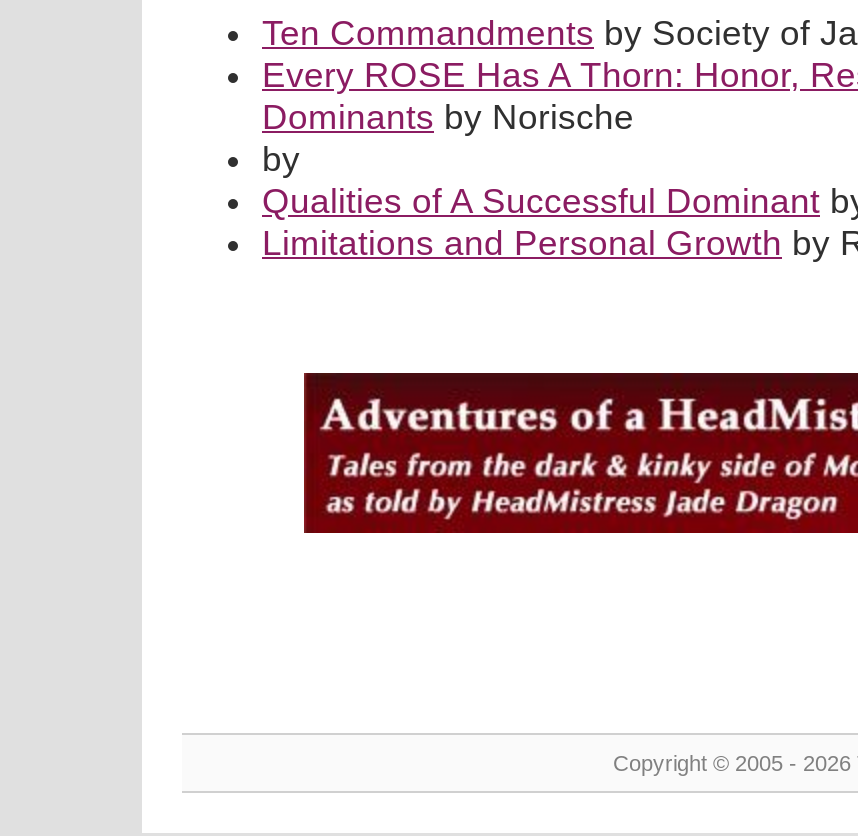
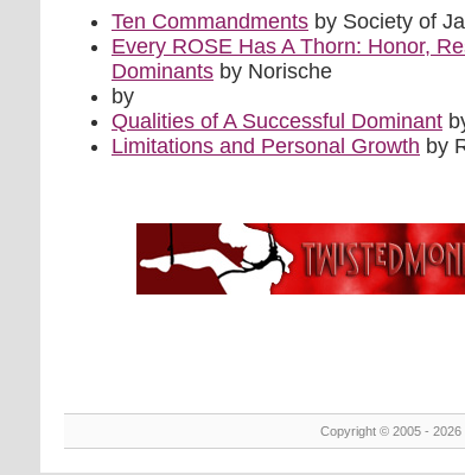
[310,371,852,535] [image] -> [139,222,461,296] [image]

